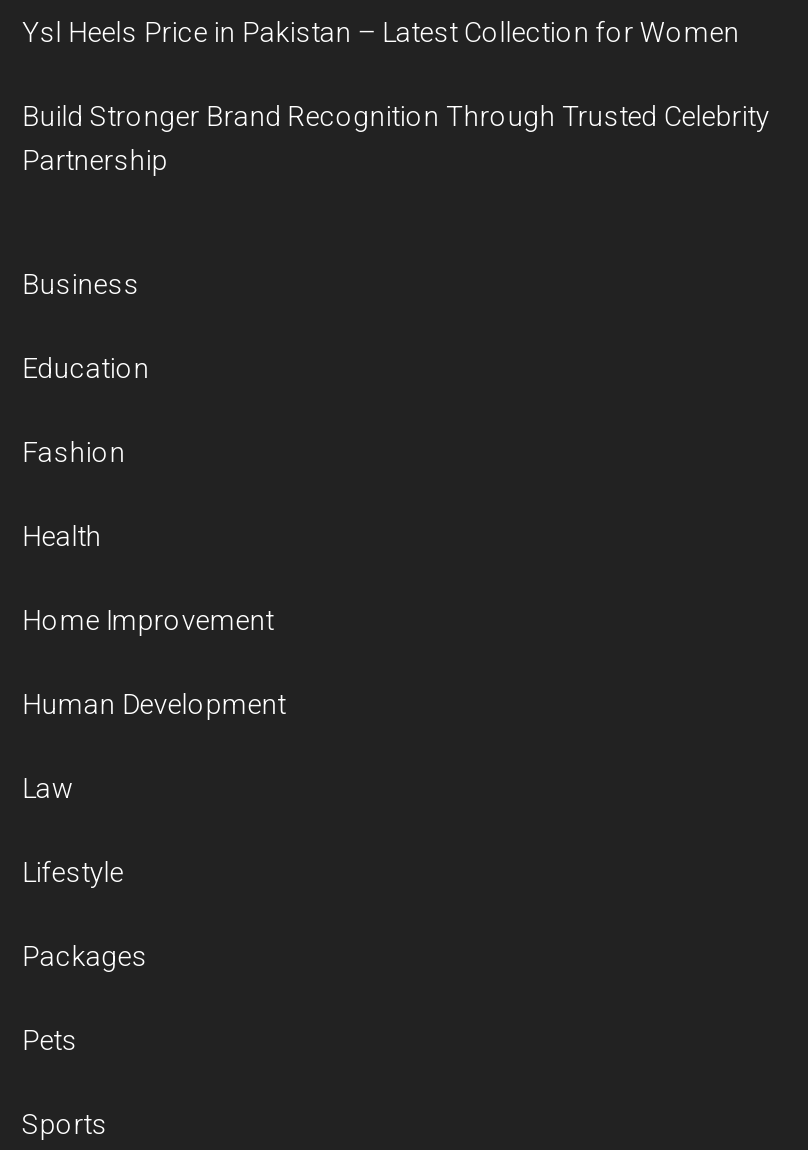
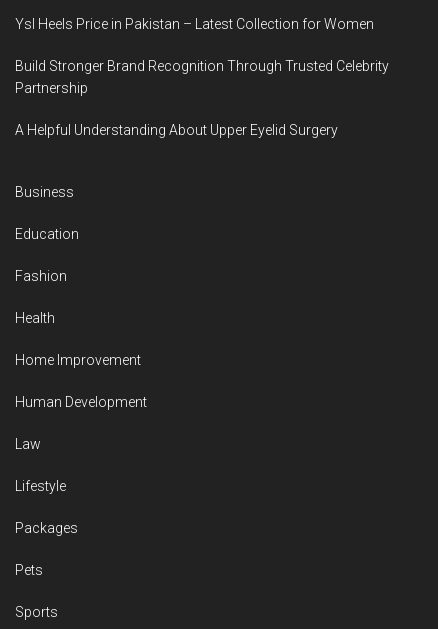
none -> [15,122,338,138] A Helpful Understanding About Upper Eyelid Surgery

